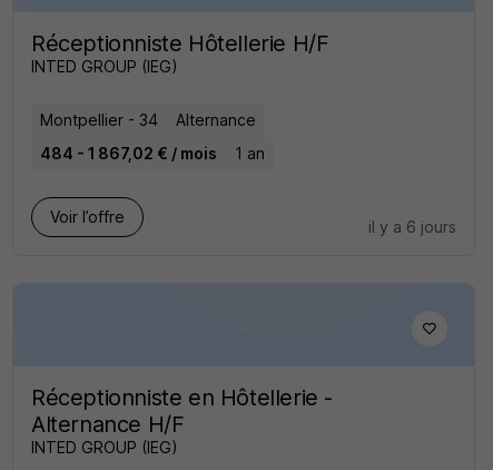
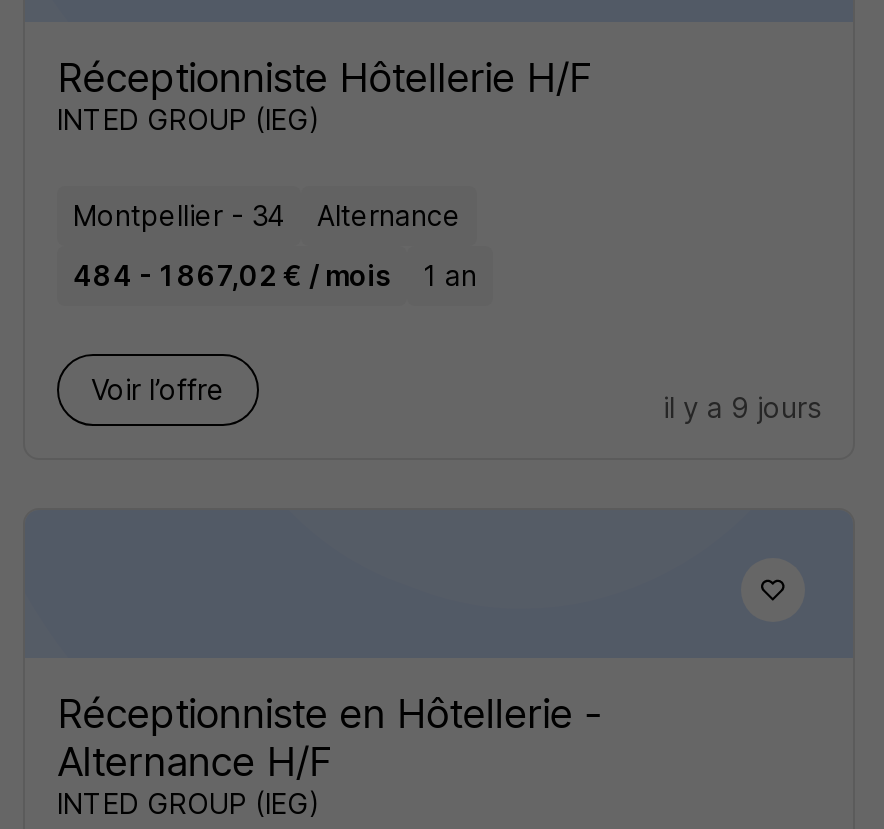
[368,217,456,236] il y a 6 jours -> [663,390,821,424] il y a 9 jours

